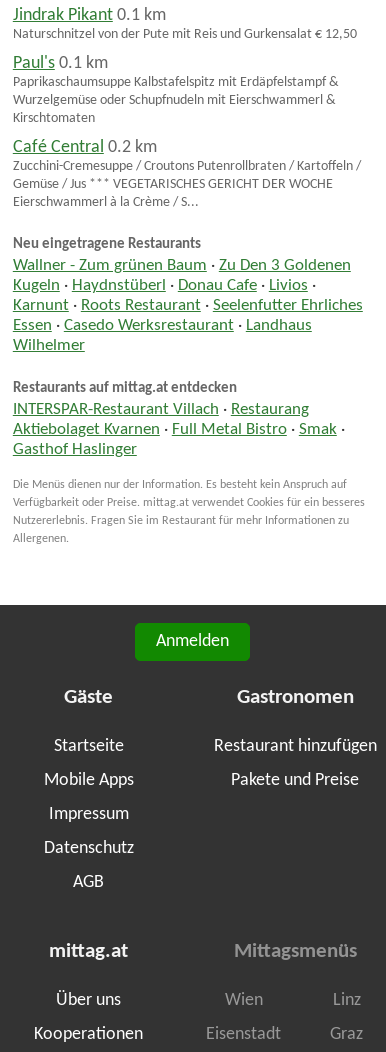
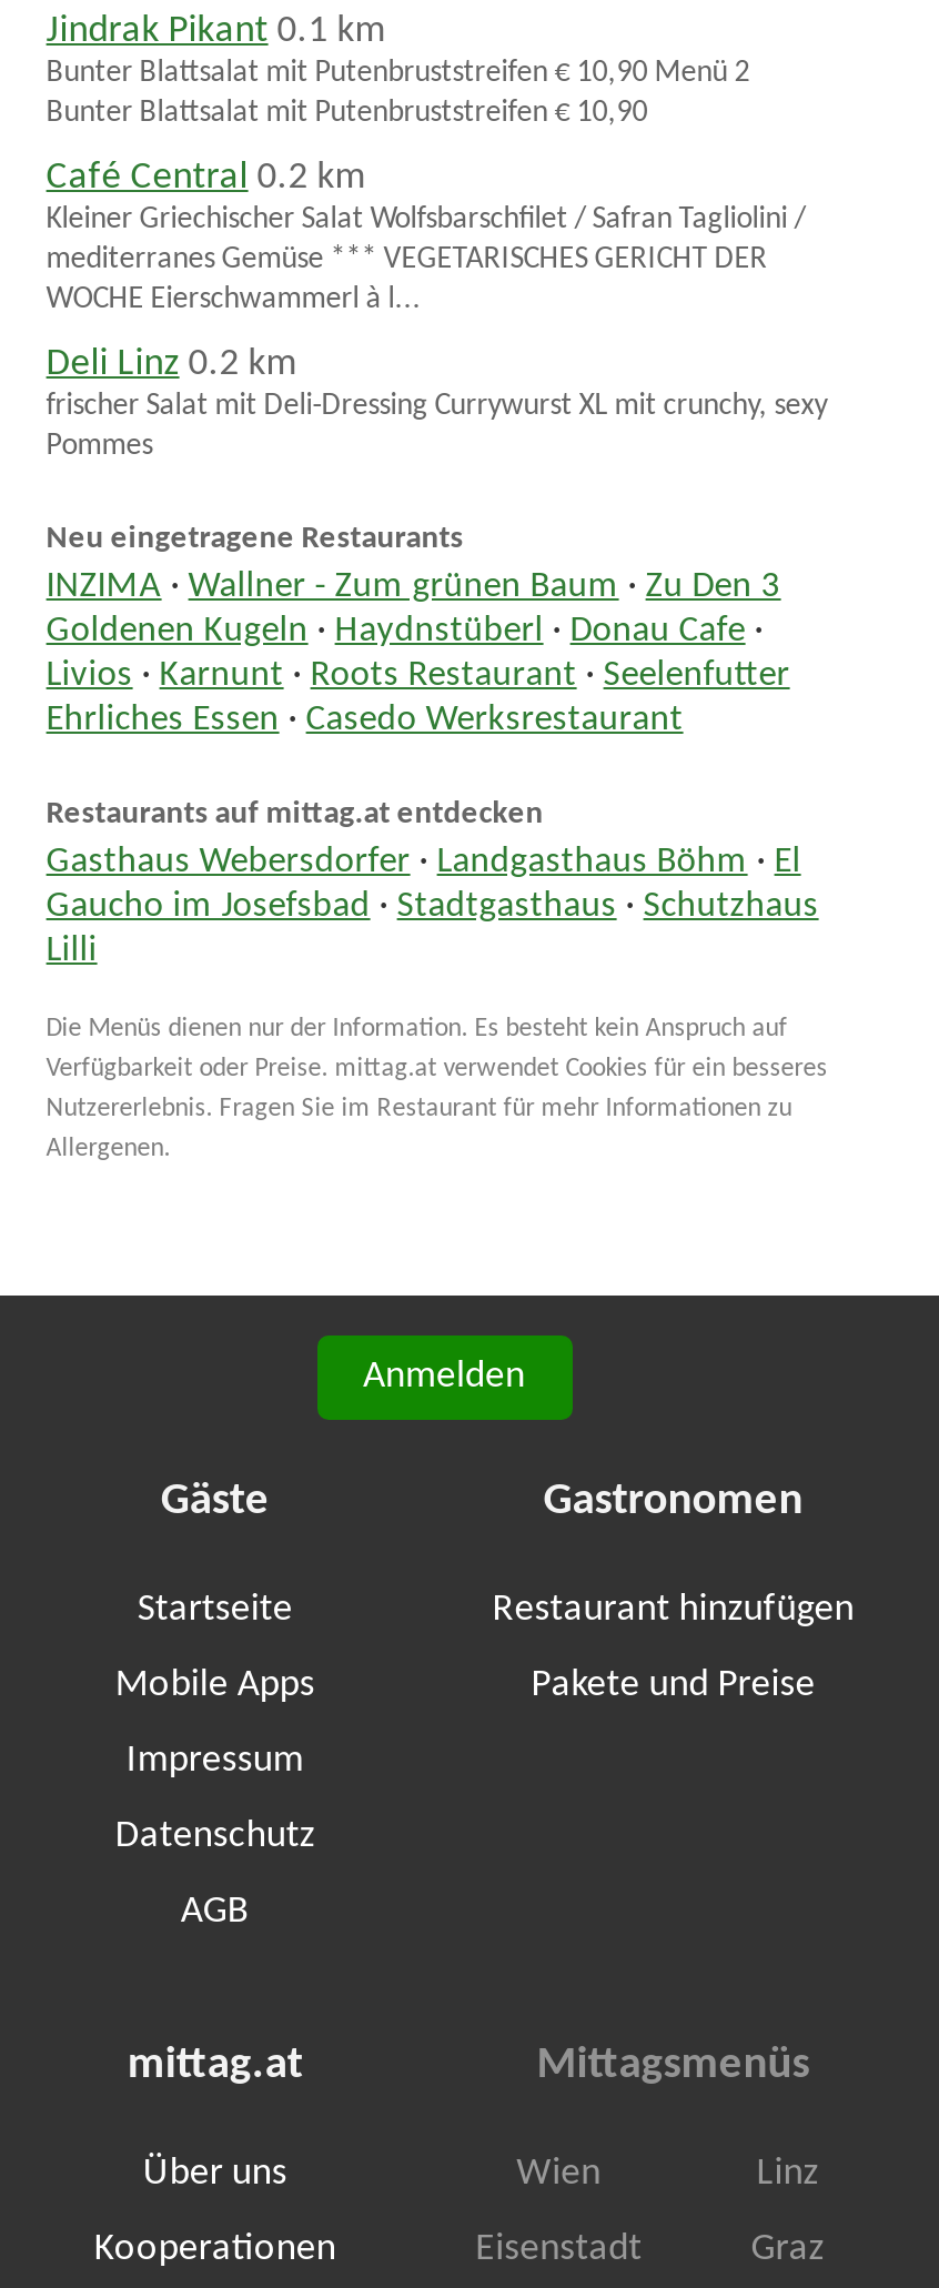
[13,27,357,126] Naturschnitzel von der Pute mit Reis und Gurkensalat € 12,50 | Paul's 0.1 km | Paprikaschaumsuppe Kalbstafelspitz mit Erdäpfelstampf & | Wurzelgemüse oder Schupfnudeln mit Eierschwammerl & | Kirschtomaten -> [46,57,750,130] Bunter Blattsalat mit Putenbruststreifen € 10,90 Menü 2 | Bunter Blattsalat mit Putenbruststreifen € 10,90
moved [13,139,157,156] -> [46,159,366,196]: Café Central 0.2 km
[13,159,361,210] Zucchini-Cremesuppe / Croutons Putenrollbraten / Kartoffeln / | Gemüse / Jus *** VEGETARISCHES GERICHT DER WOCHE | Eierschwammerl à la Crème / S... -> [46,203,828,462] Kleiner Griechischer Salat Wolfsbarschfilet / Safran Tagliolini / | mediterranes Gemüse *** VEGETARISCHES GERICHT DER | WOCHE Eierschwammerl à l... | Deli Linz 0.2 km | frischer Salat mit Deli-Dressing Currywurst XL mit crunchy, sexy | Pommes
[13,258,363,354] Wallner - Zum grünen Baum · Zu Den 3 Goldenen | Kugeln · Haydnstüberl · Donau Cafe · Livios · | Karnunt · Roots Restaurant · Seelenfutter Ehrliches | Essen · Casedo Werksrestaurant · Landhaus | Wilhelmer -> [46,569,790,738] INZIMA · Wallner - Zum grünen Baum · Zu Den 3 | Goldenen Kugeln · Haydnstüberl · Donau Cafe · | Livios · Karnunt · Roots Restaurant · Seelenfutter | Ehrliches Essen · Casedo Werksrestaurant
[13,402,345,458] INTERSPAR-Restaurant Villach · Restaurang | Aktiebolaget Kvarnen · Full Metal Bistro · Smak · | Gasthof Haslinger -> [46,844,819,968] Gasthaus Webersdorfer · Landgasthaus Böhm · El | Gaucho im Josefsbad · Stadtgasthaus · Schutzhaus | Lilli

